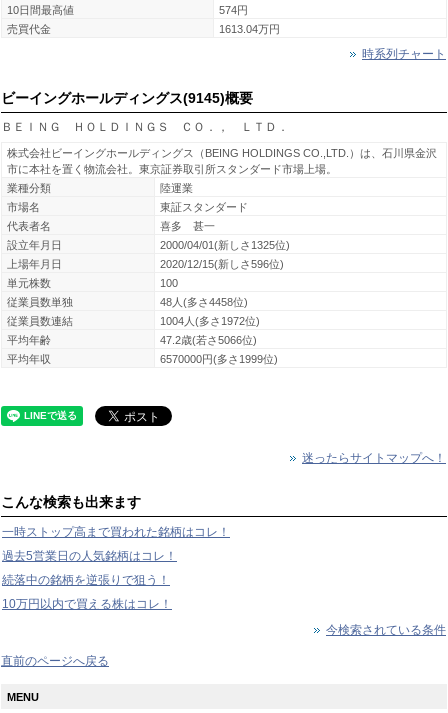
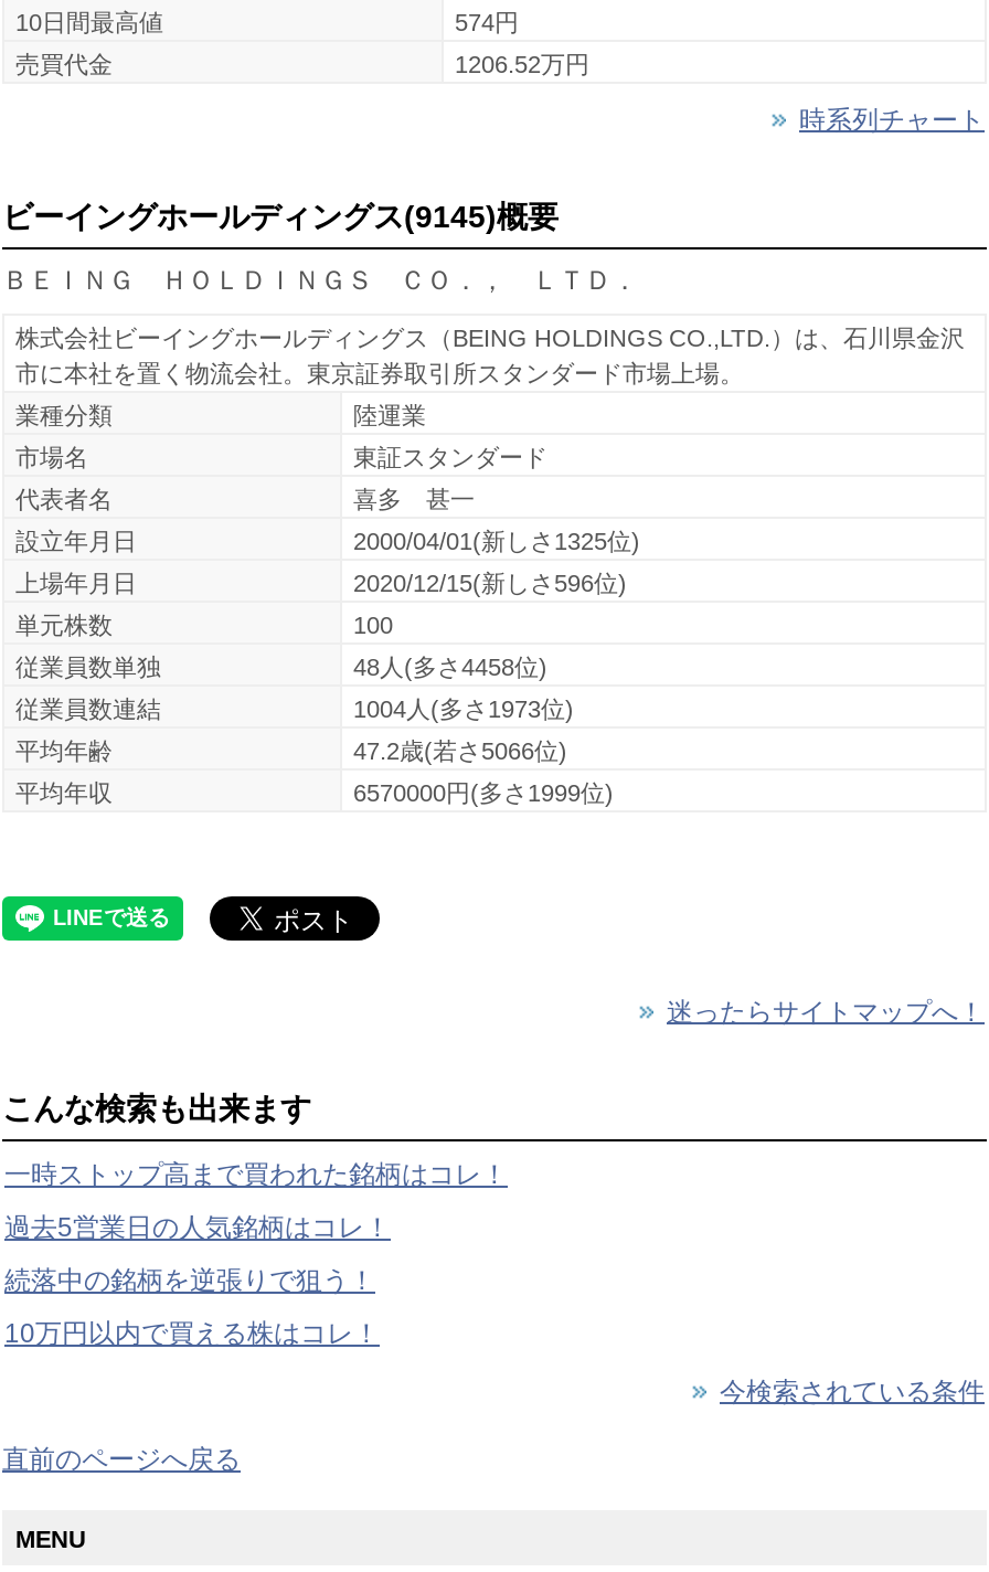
[219,23,280,35] 1613.04万円 -> [455,51,589,78] 1206.52万円
[160,315,260,327] 1004人(多さ1972位) -> [353,696,574,722] 1004人(多さ1973位)

